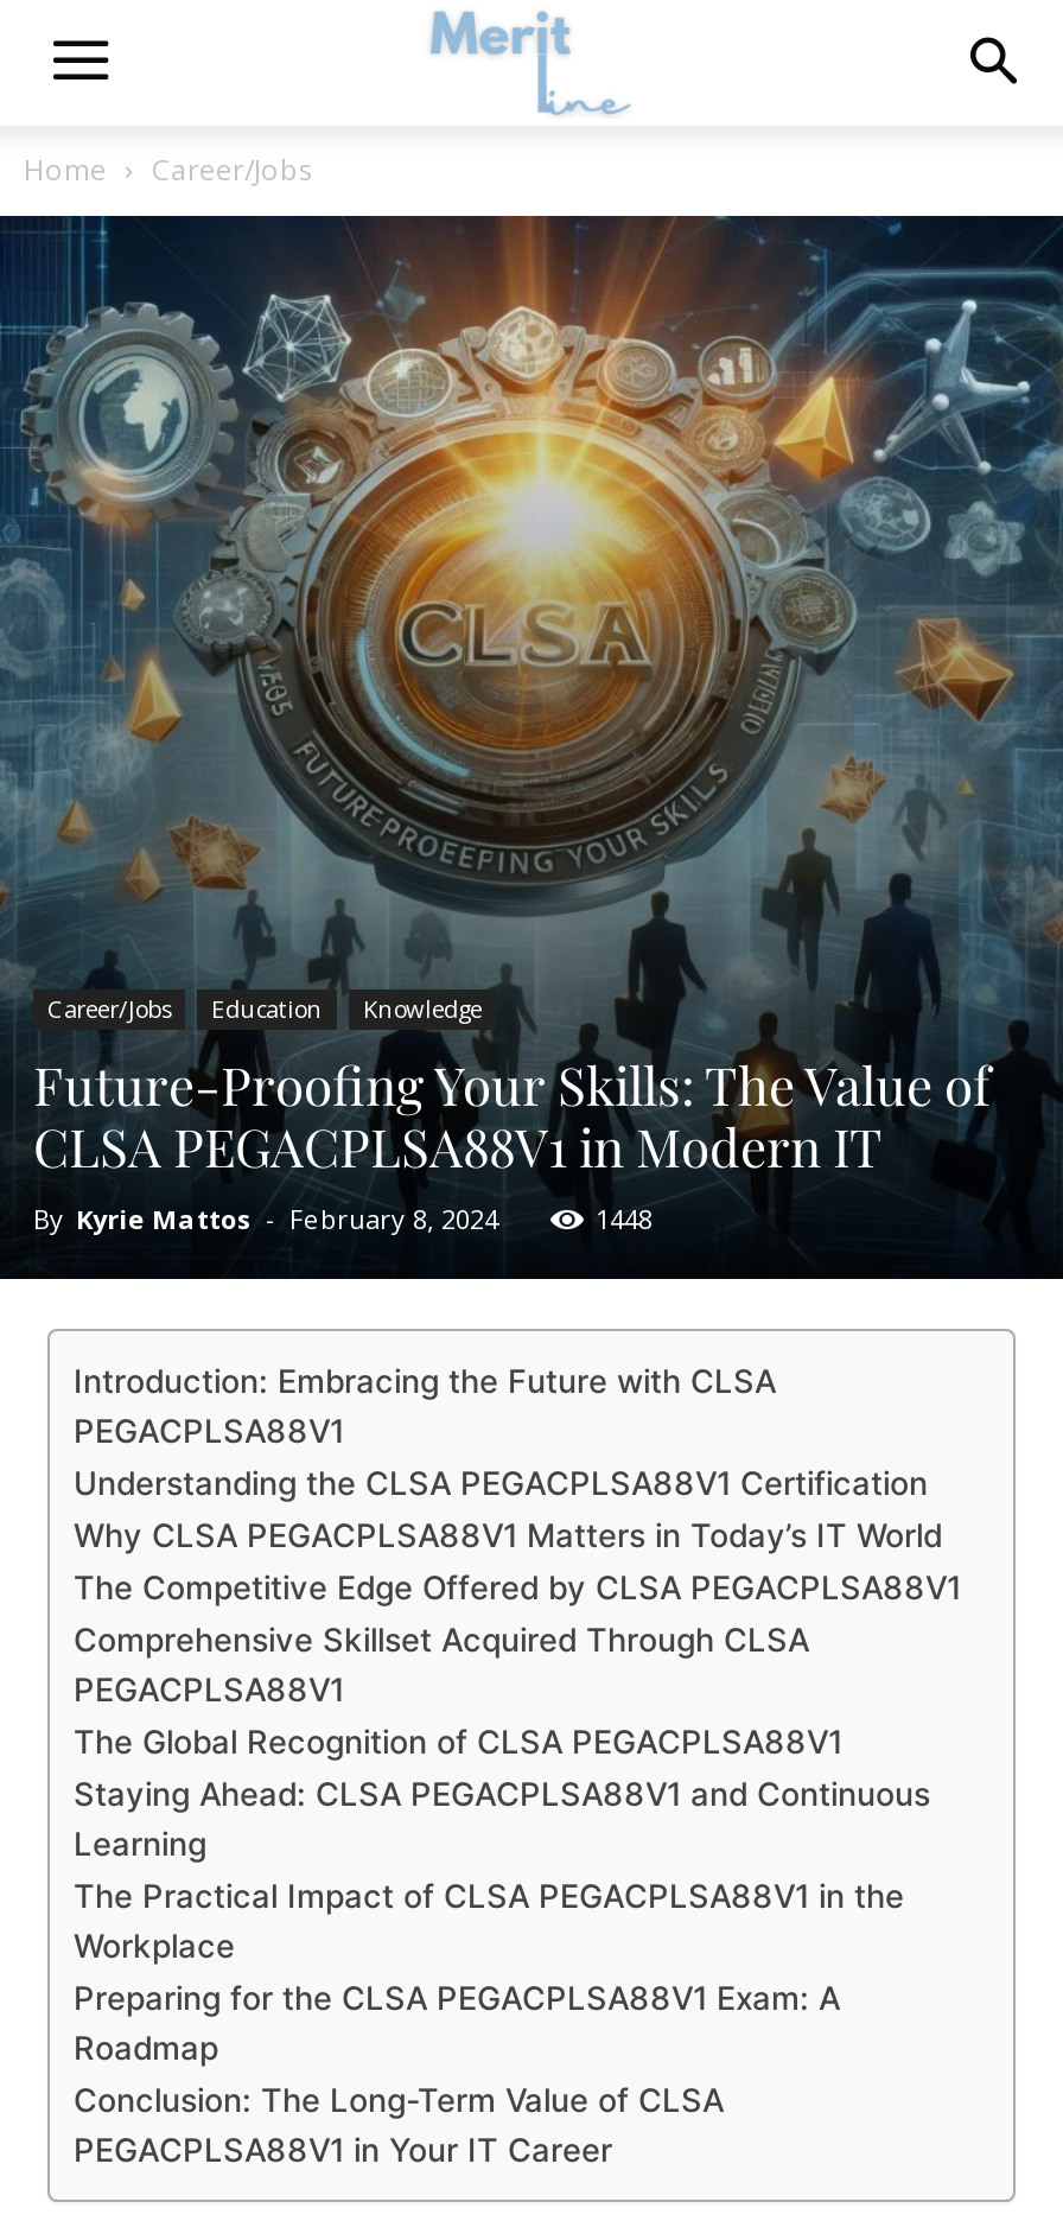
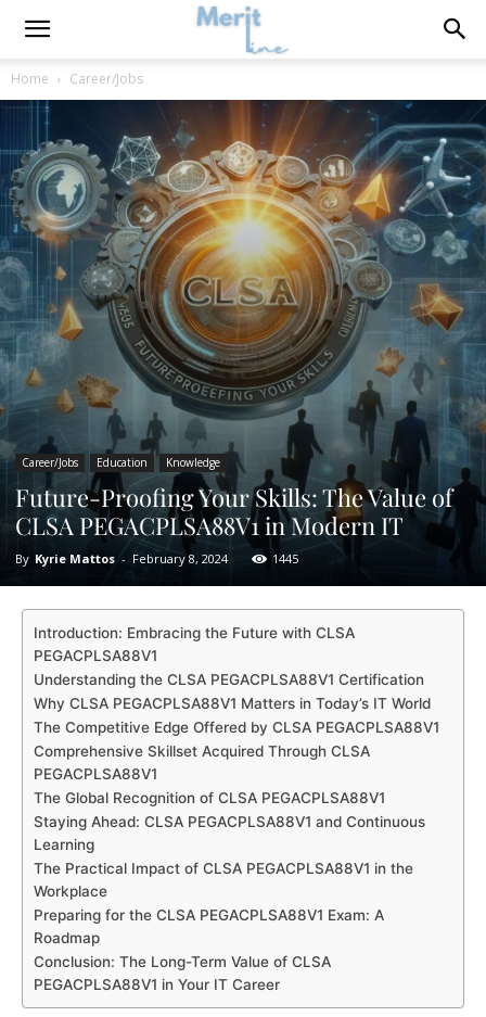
[596,1201,653,1236] 1448 -> [272,550,298,567] 1445

